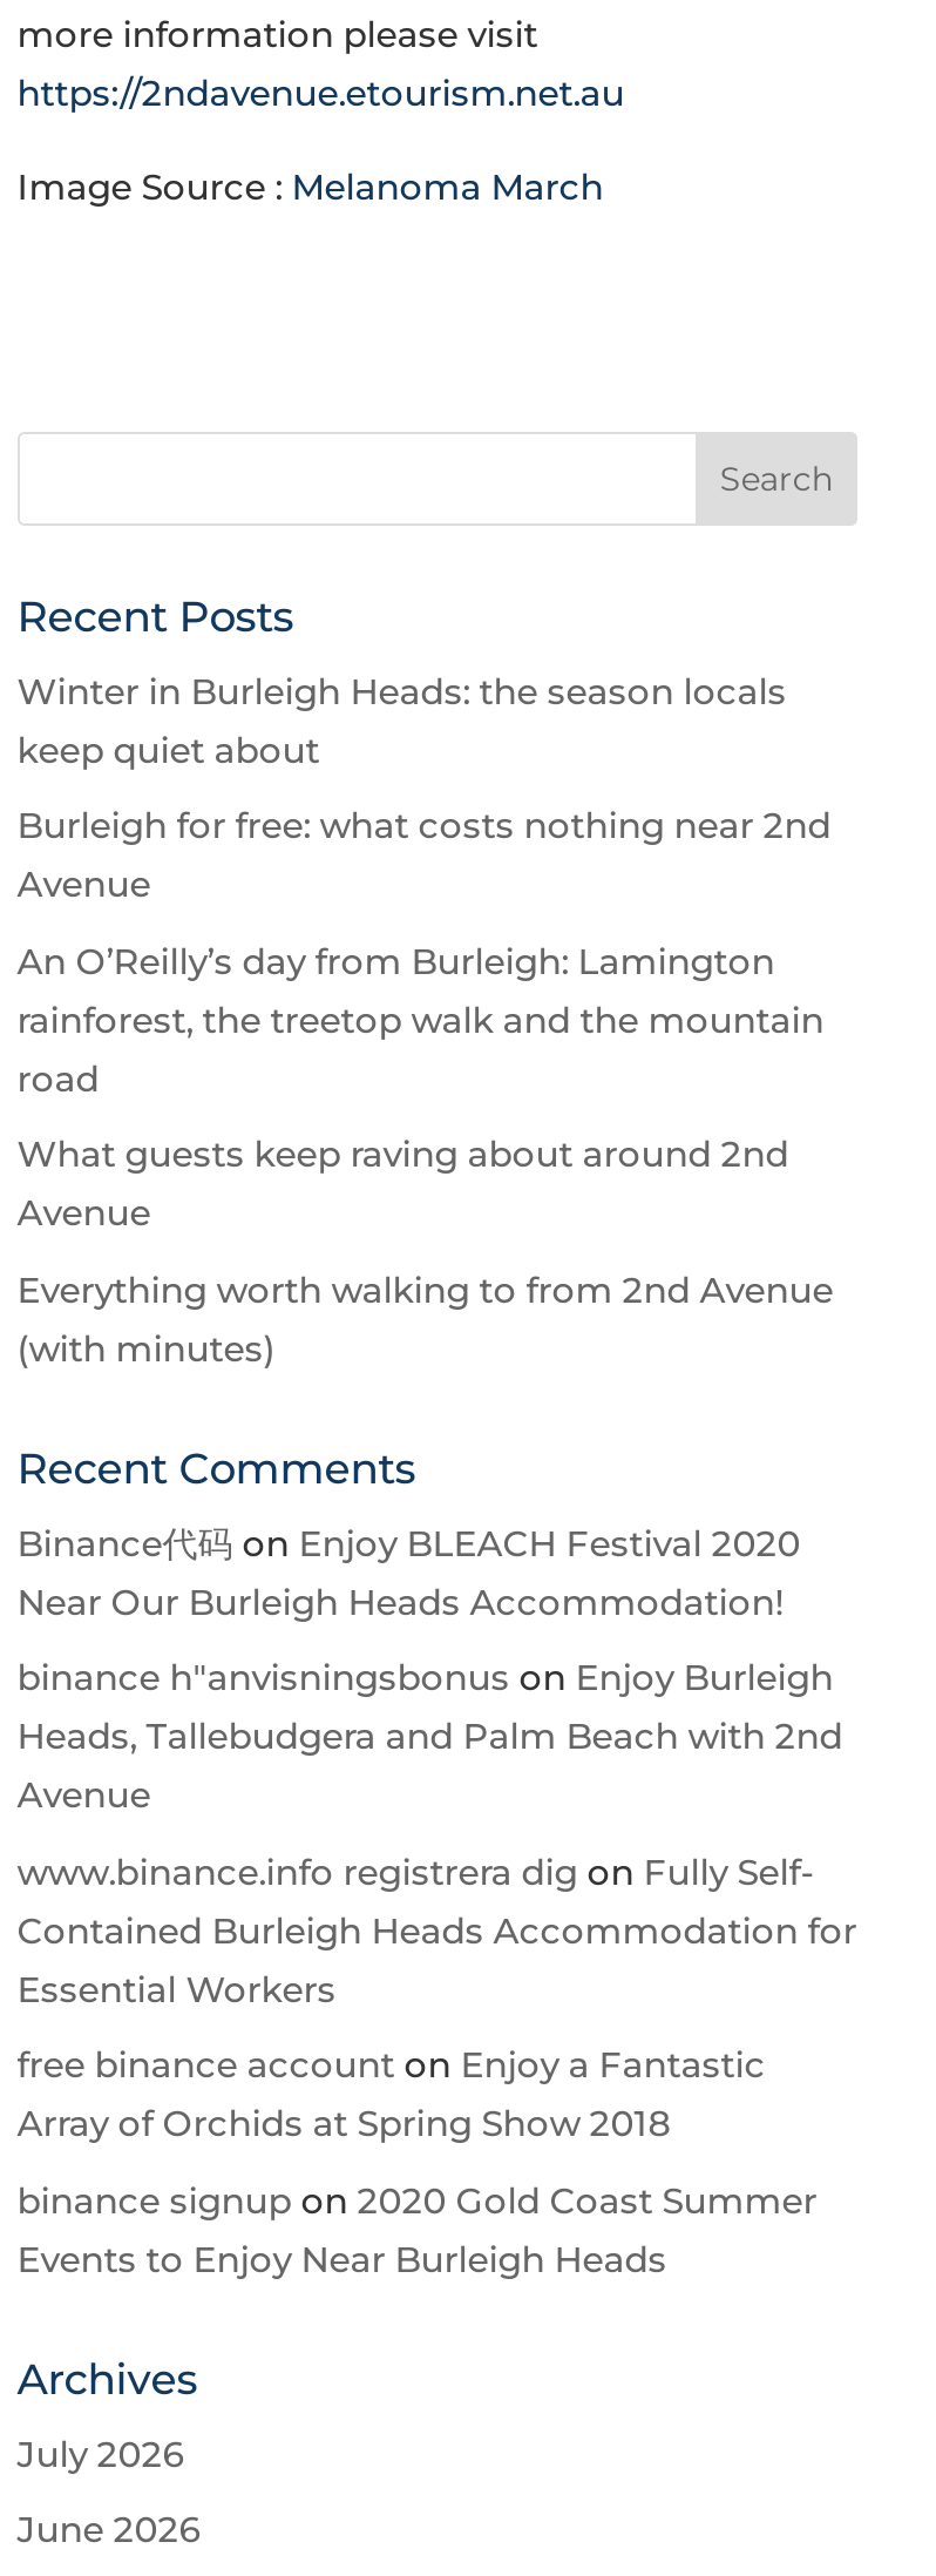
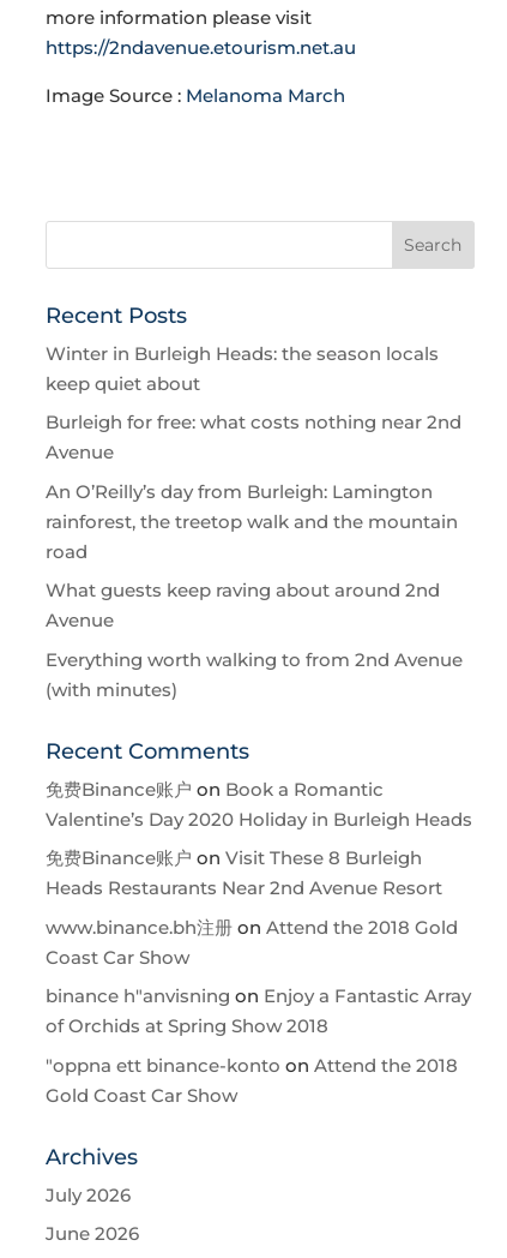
[17,1521,801,1624] Binance代码on Enjoy BLEACH Festival 2020 | Near Our Burleigh Heads Accommodation! -> [45,778,472,831] 免费Binance账户on Book a Romantic | Valentine’s Day 2020 Holiday in Burleigh Heads
[17,1656,843,1818] binance h"anvisningsbonus on Enjoy Burleigh | Heads, Tallebudgera and Palm Beach with 2nd | Avenue -> [45,847,442,900] 免费Binance账户on Visit These 8 Burleigh | Heads Restaurants Near 2nd Avenue Resort
[17,1849,857,2011] www.binance.info registrera dig on Fully Self- | Contained Burleigh Heads Accommodation for | Essential Workers -> [45,916,458,969] www.binance.bh注册on Attend the 2018 Gold | Coast Car Show
[17,2043,765,2146] free binance account on Enjoy a Fantastic | Array of Orchids at Spring Show 2018 -> [45,985,471,1038] binance h"anvisning on Enjoy a Fantastic Array | of Orchids at Spring Show 2018
[17,2178,817,2281] binance signup on 2020 Gold Coast Summer | Events to Enjoy Near Burleigh Heads -> [45,1054,458,1107] "oppna ett binance-konto on Attend the 2018 | Gold Coast Car Show

